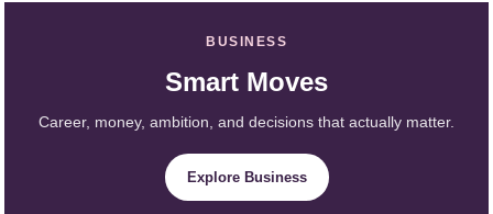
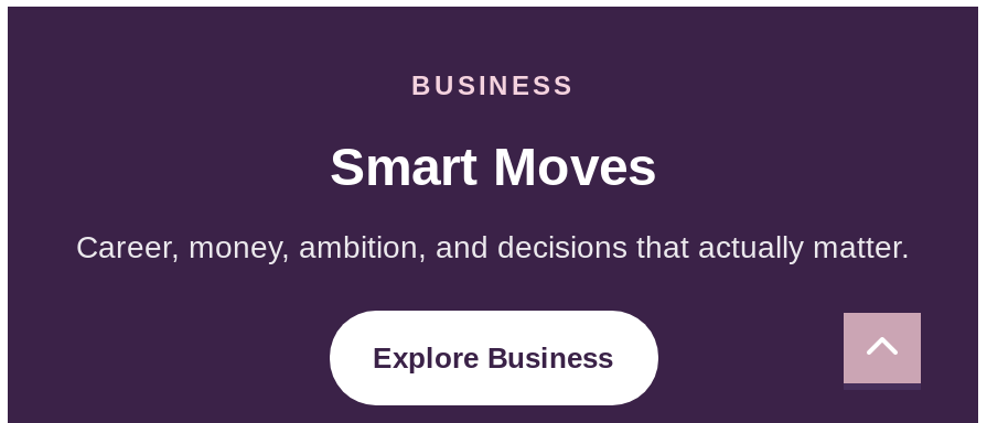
none -> [841,311,923,386] [image]

